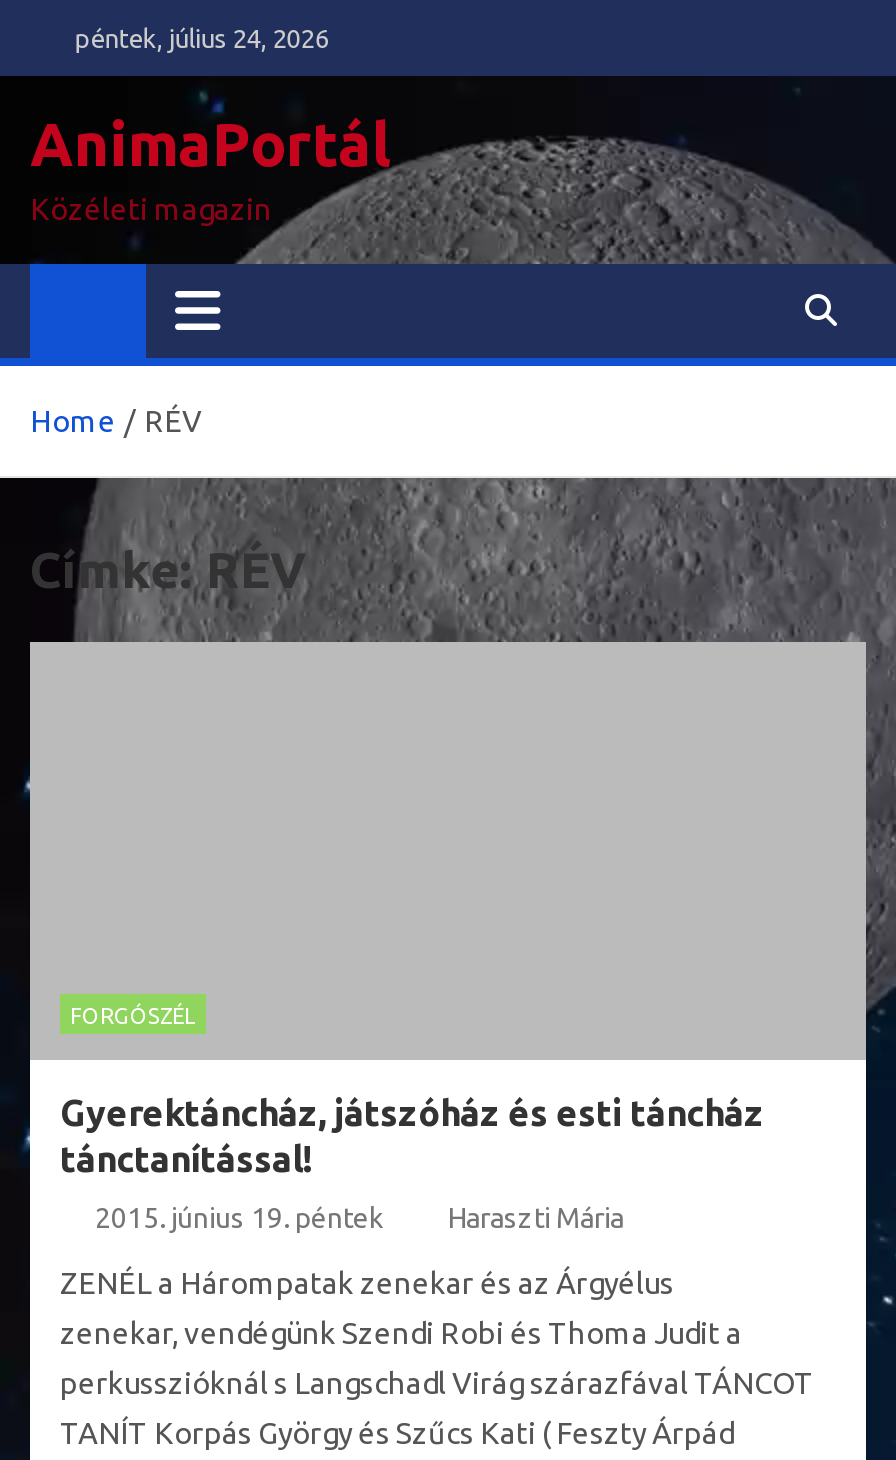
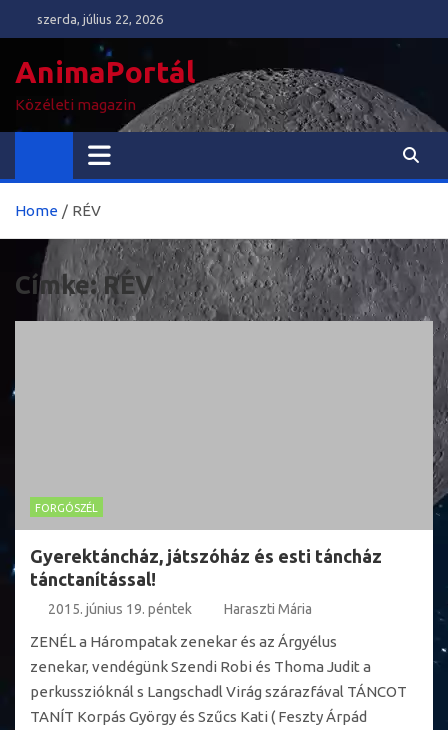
[62,24,328,52] péntek, július 24, 2026 -> [31,12,163,26] szerda, július 22, 2026

